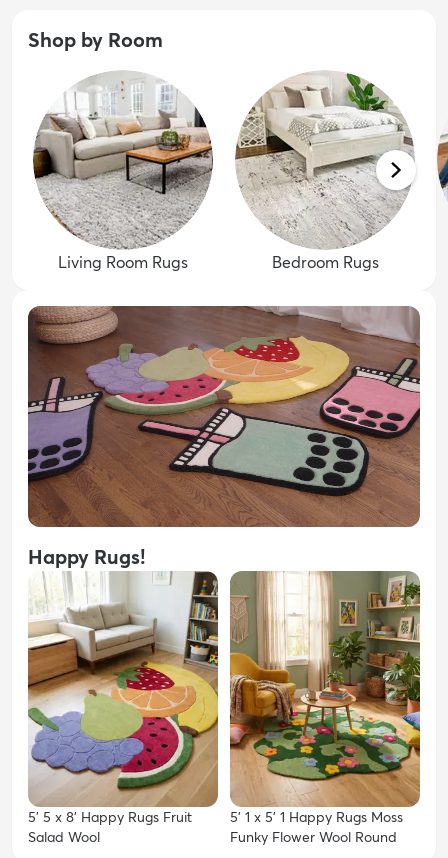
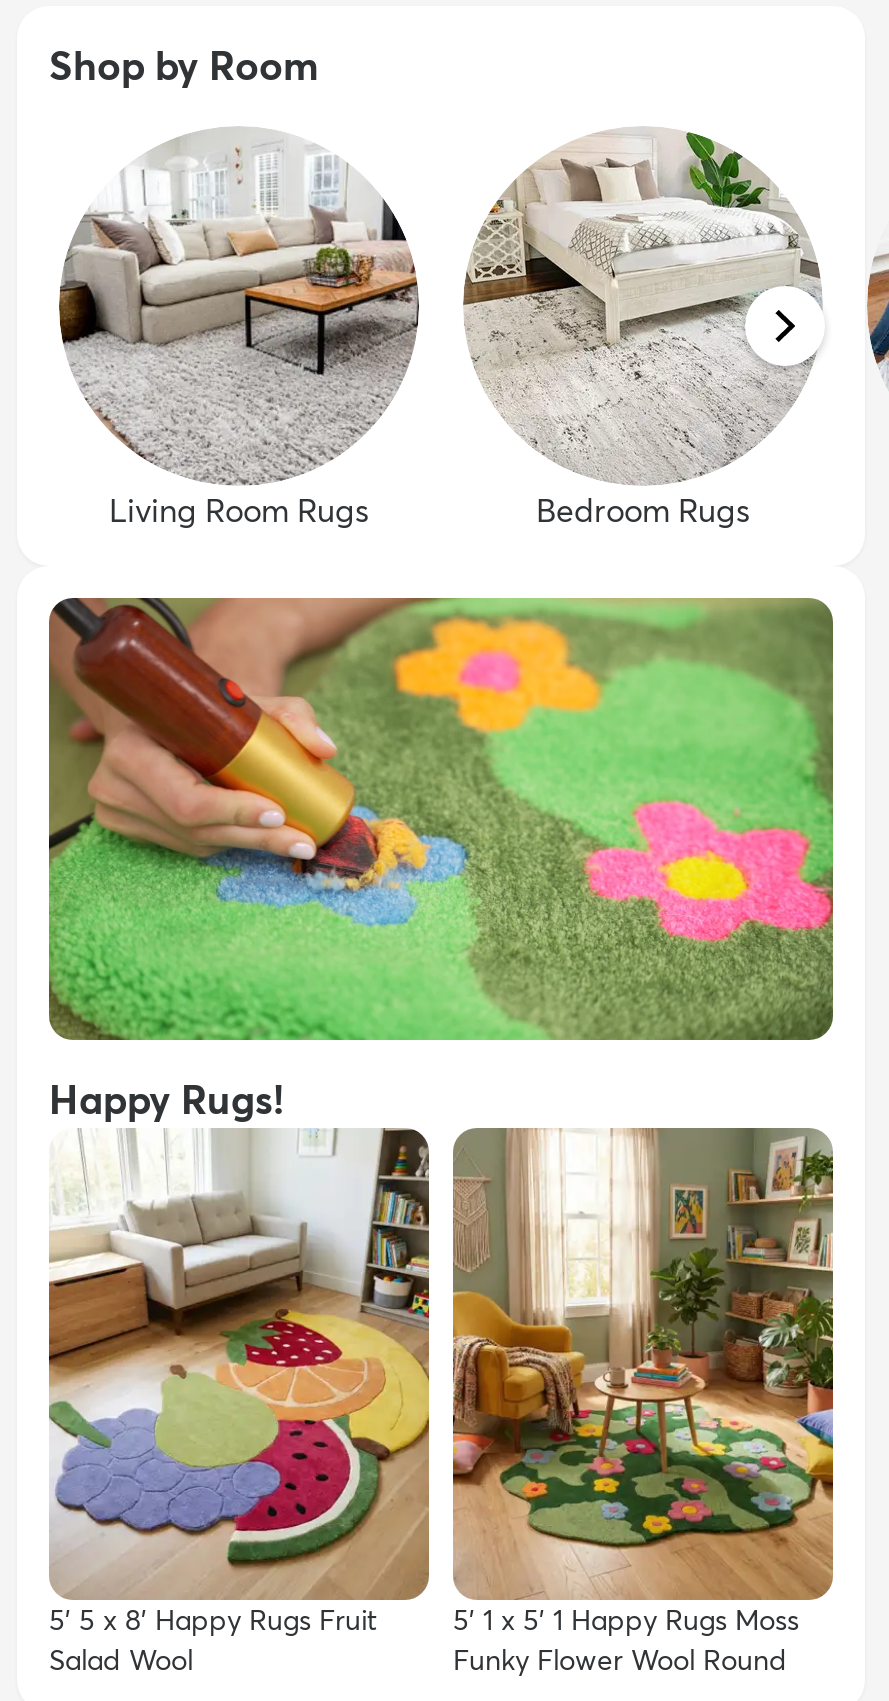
[27,305,421,528] [image] -> [47,596,835,1042] [image]

